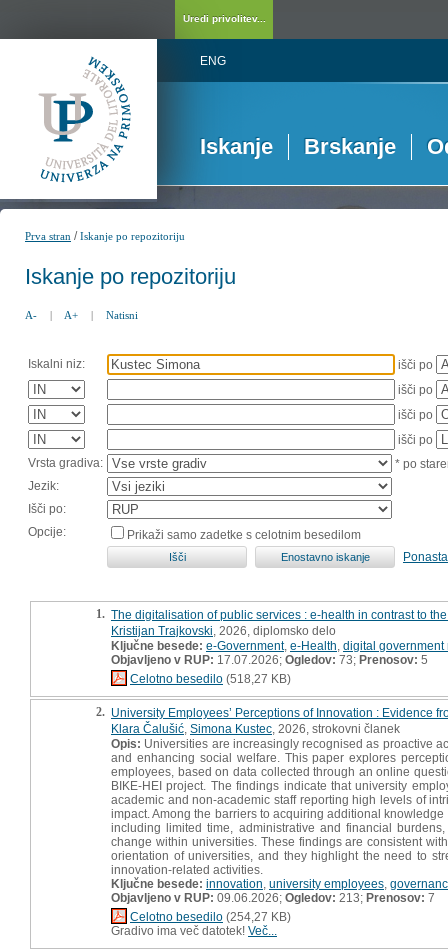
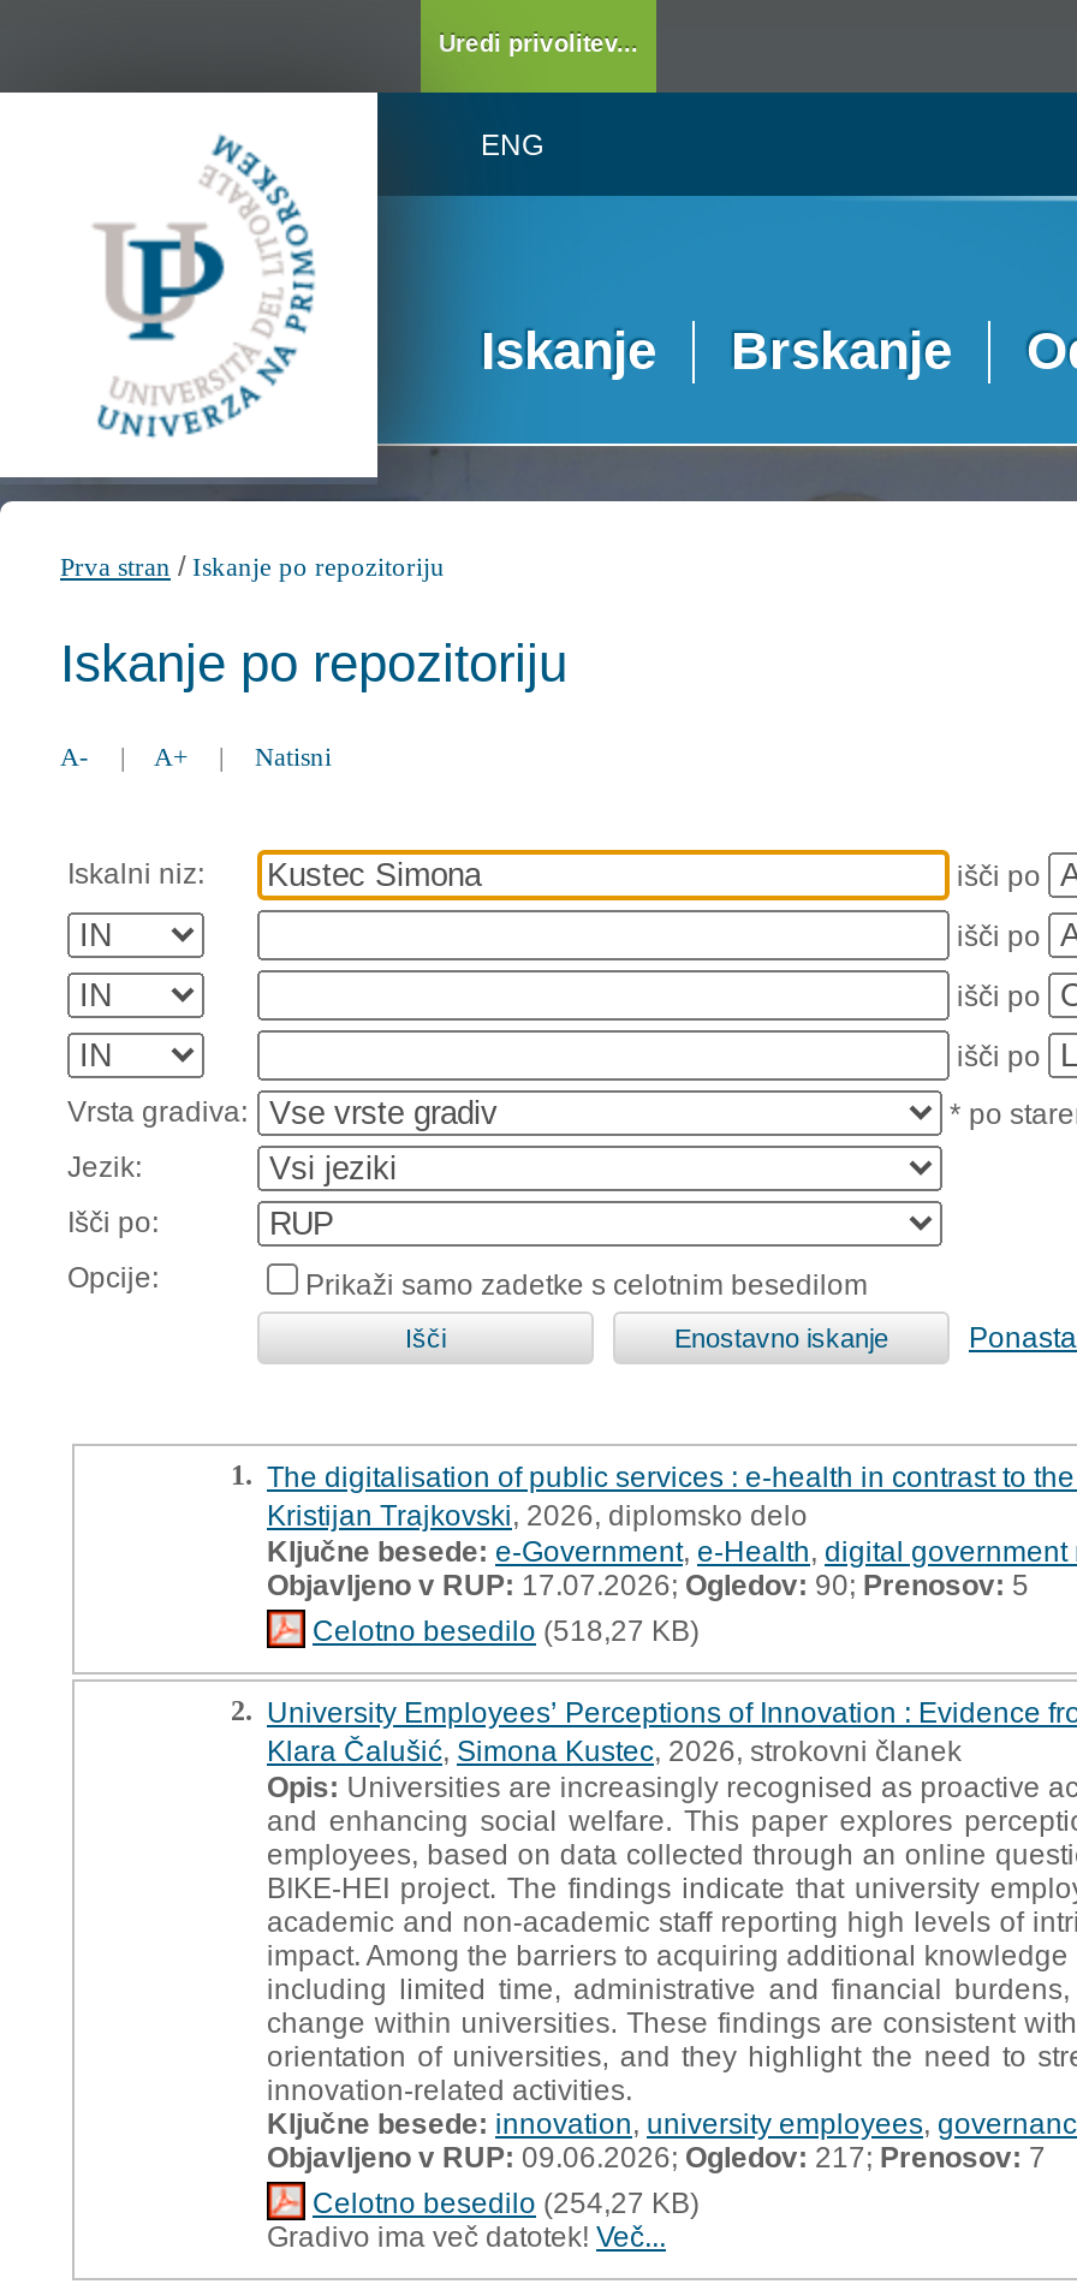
[111,652,428,666] Objavljeno v RUP:17.07.2026;Ogledov: 73;Prenosov:5 -> [267,1568,1029,1601] Objavljeno v RUP:17.07.2026;Ogledov: 90;Prenosov:5
[111,890,435,904] Objavljeno v RUP:09.06.2026;Ogledov:213;Prenosov:7 -> [267,2140,1046,2173] Objavljeno v RUP:09.06.2026;Ogledov:217;Prenosov:7

